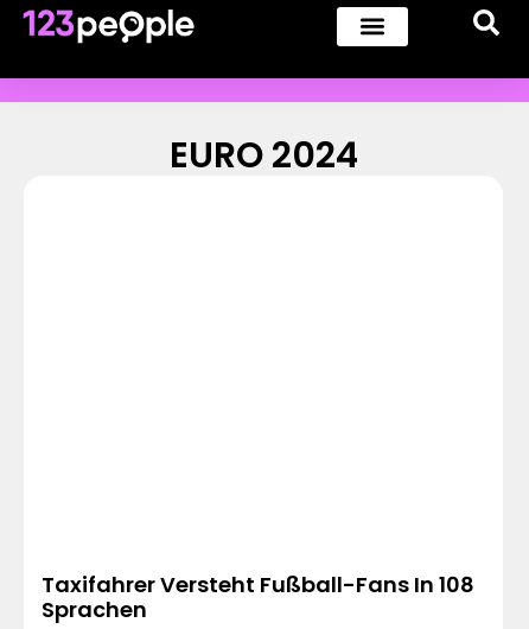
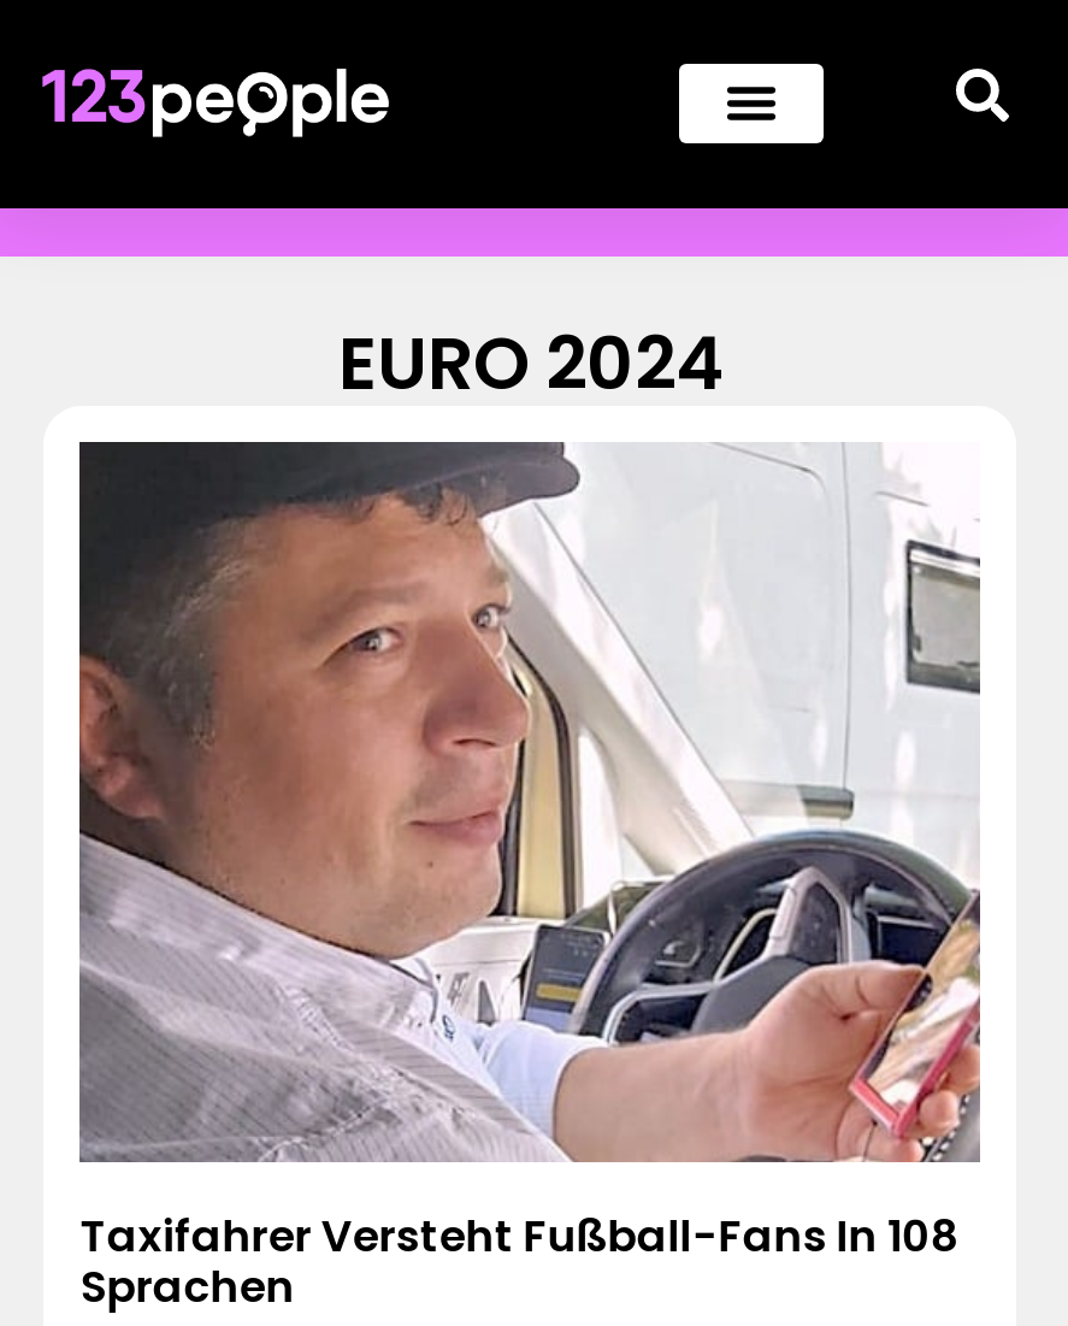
none -> [77,440,983,1165] [image]

